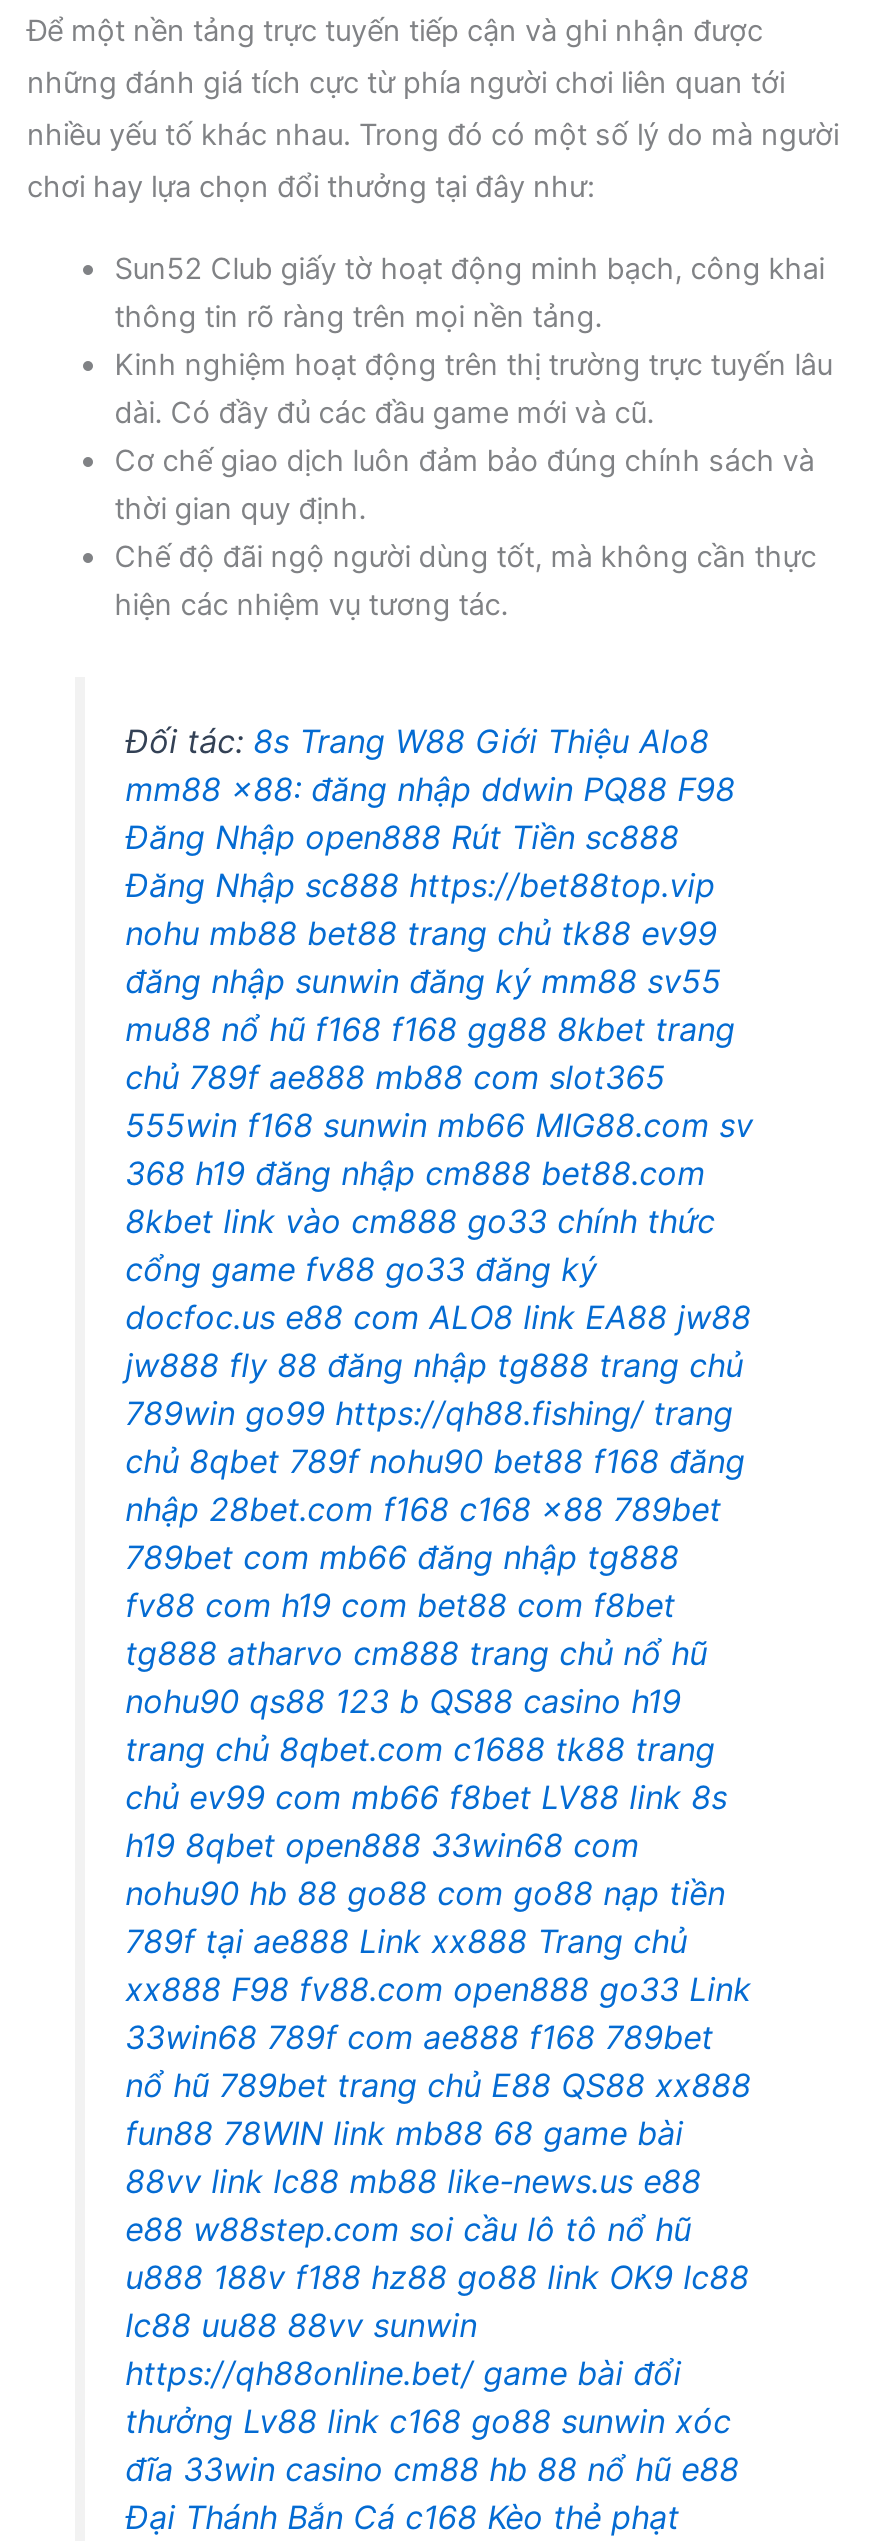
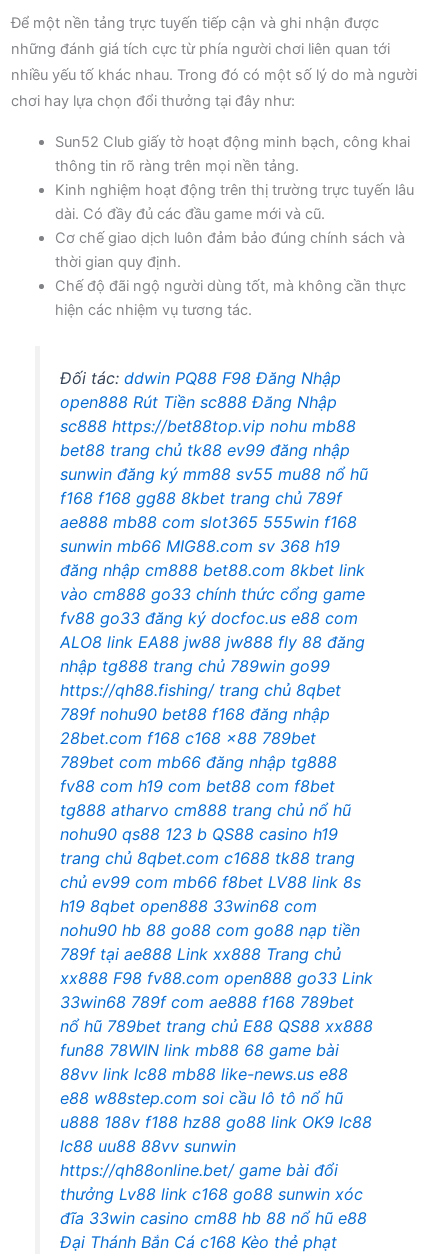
[125,721,753,1529] Đối tác: 8s Trang W88 Giới Thiệu Alo8 | mm88 x88: đăng nhập ddwin PQ88 F98 | Đăng Nhập open888 Rút Tiền sc888 | Đăng Nhập sc888 https://bet88top.vip | nohu mb88 bet88 trang chủ tk88 ev99 | đăng nhập sunwin đăng ký mm88 sv55 | mu88 nổ hũ f168 f168 gg88 8kbet trang | chủ 789f ae888 mb88 com slot365 | 555win f168 sunwin mb66 MIG88.com sv | 368 h19 đăng nhập cm888 bet88.com | 8kbet link vào cm888 go33 chính thức | cổng game fv88 go33 đăng ký | docfoc.us e88 com ALO8 link EA88 jw88 | jw888 fly 88 đăng nhập tg888 trang chủ | 789win go99 https://qh88.fishing/ trang | chủ 8qbet 789f nohu90 bet88 f168 đăng | nhập 28bet.com f168 c168 x88 789bet -> [60,368,368,748] Đối tác: ddwin PQ88 F98 Đăng Nhập | open888 Rút Tiền sc888 Đăng Nhập | sc888 https://bet88top.vip nohu mb88 | bet88 trang chủ tk88 ev99 đăng nhập | sunwin đăng ký mm88 sv55 mu88 nổ hũ | f168 f168 gg88 8kbet trang chủ 789f | ae888 mb88 com slot365 555win f168 | sunwin mb66 MIG88.com sv 368 h19 | đăng nhập cm888 bet88.com 8kbet link | vào cm888 go33 chính thức cổng game | fv88 go33 đăng ký docfoc.us e88 com | ALO8 link EA88 jw88 jw888 fly 88 đăng | nhập tg888 trang chủ 789win go99 | https://qh88.fishing/ trang chủ 8qbet | 789f nohu90 bet88 f168 đăng nhập | 28bet.com f168 c168 x88 789bet

